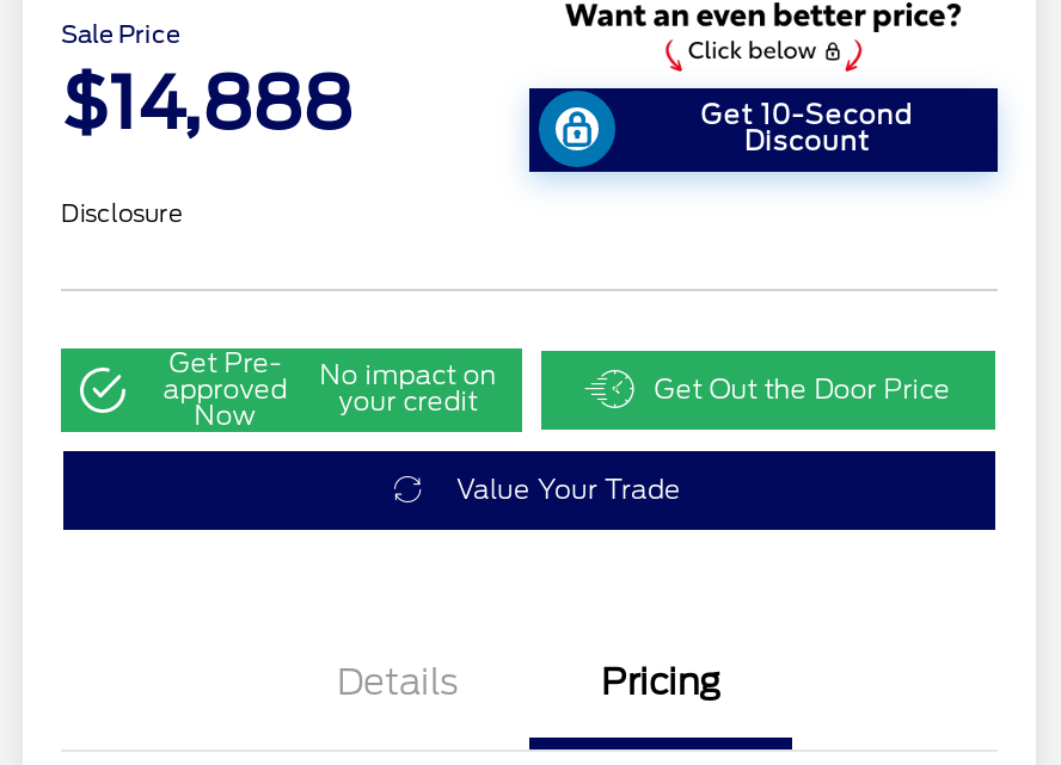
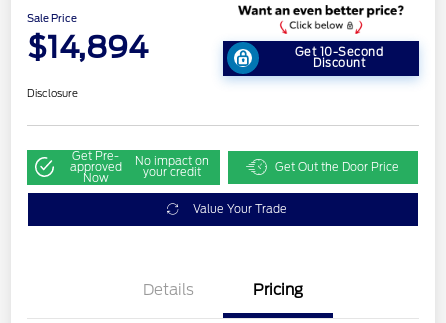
[61,59,352,145] $14,888 -> [27,29,148,65] $14,894

